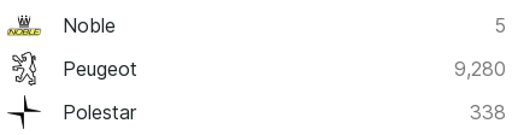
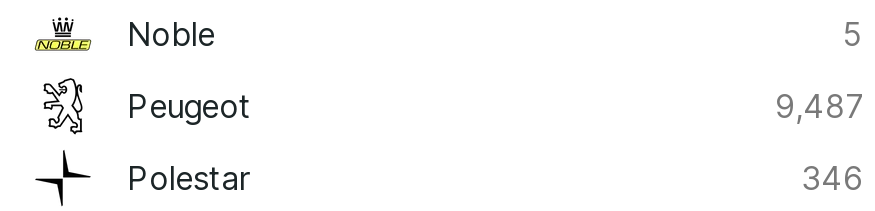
[454,56,506,80] 9,280 -> [775,85,863,125] 9,487
[470,99,506,124] 338 -> [801,157,863,197] 346

